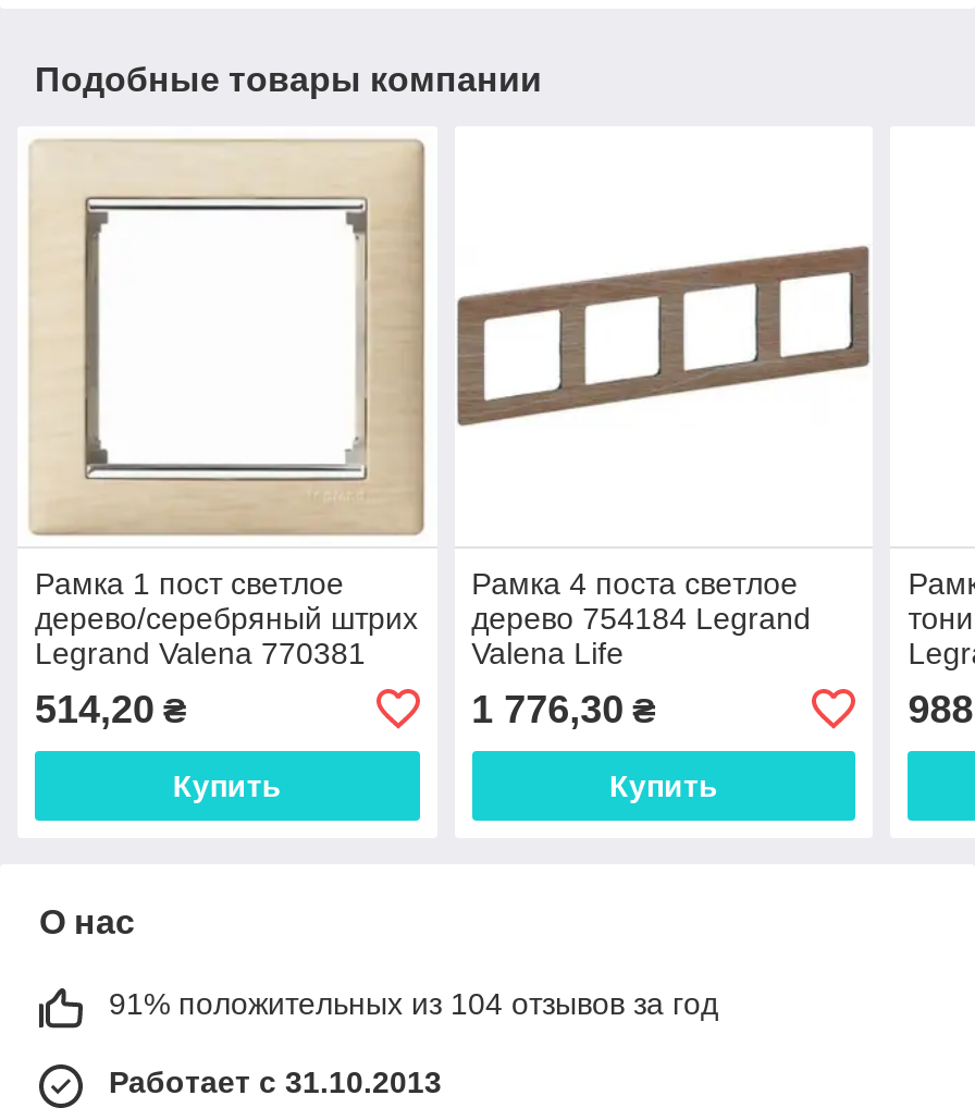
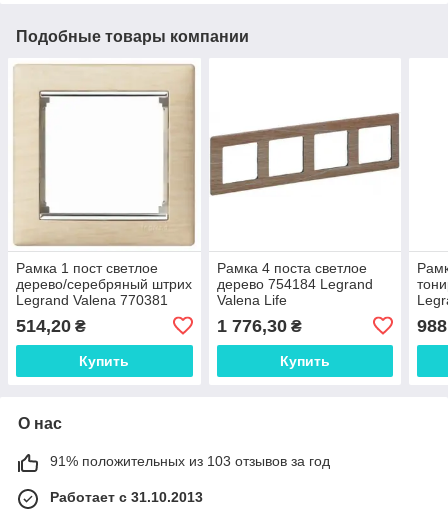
[109,986,718,1021] 91% положительных из 104 отзывов за год -> [50,453,330,469] 91% положительных из 103 отзывов за год

